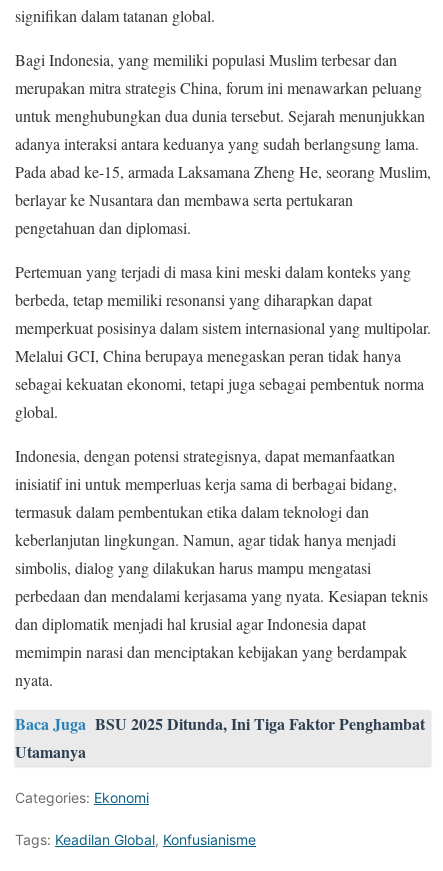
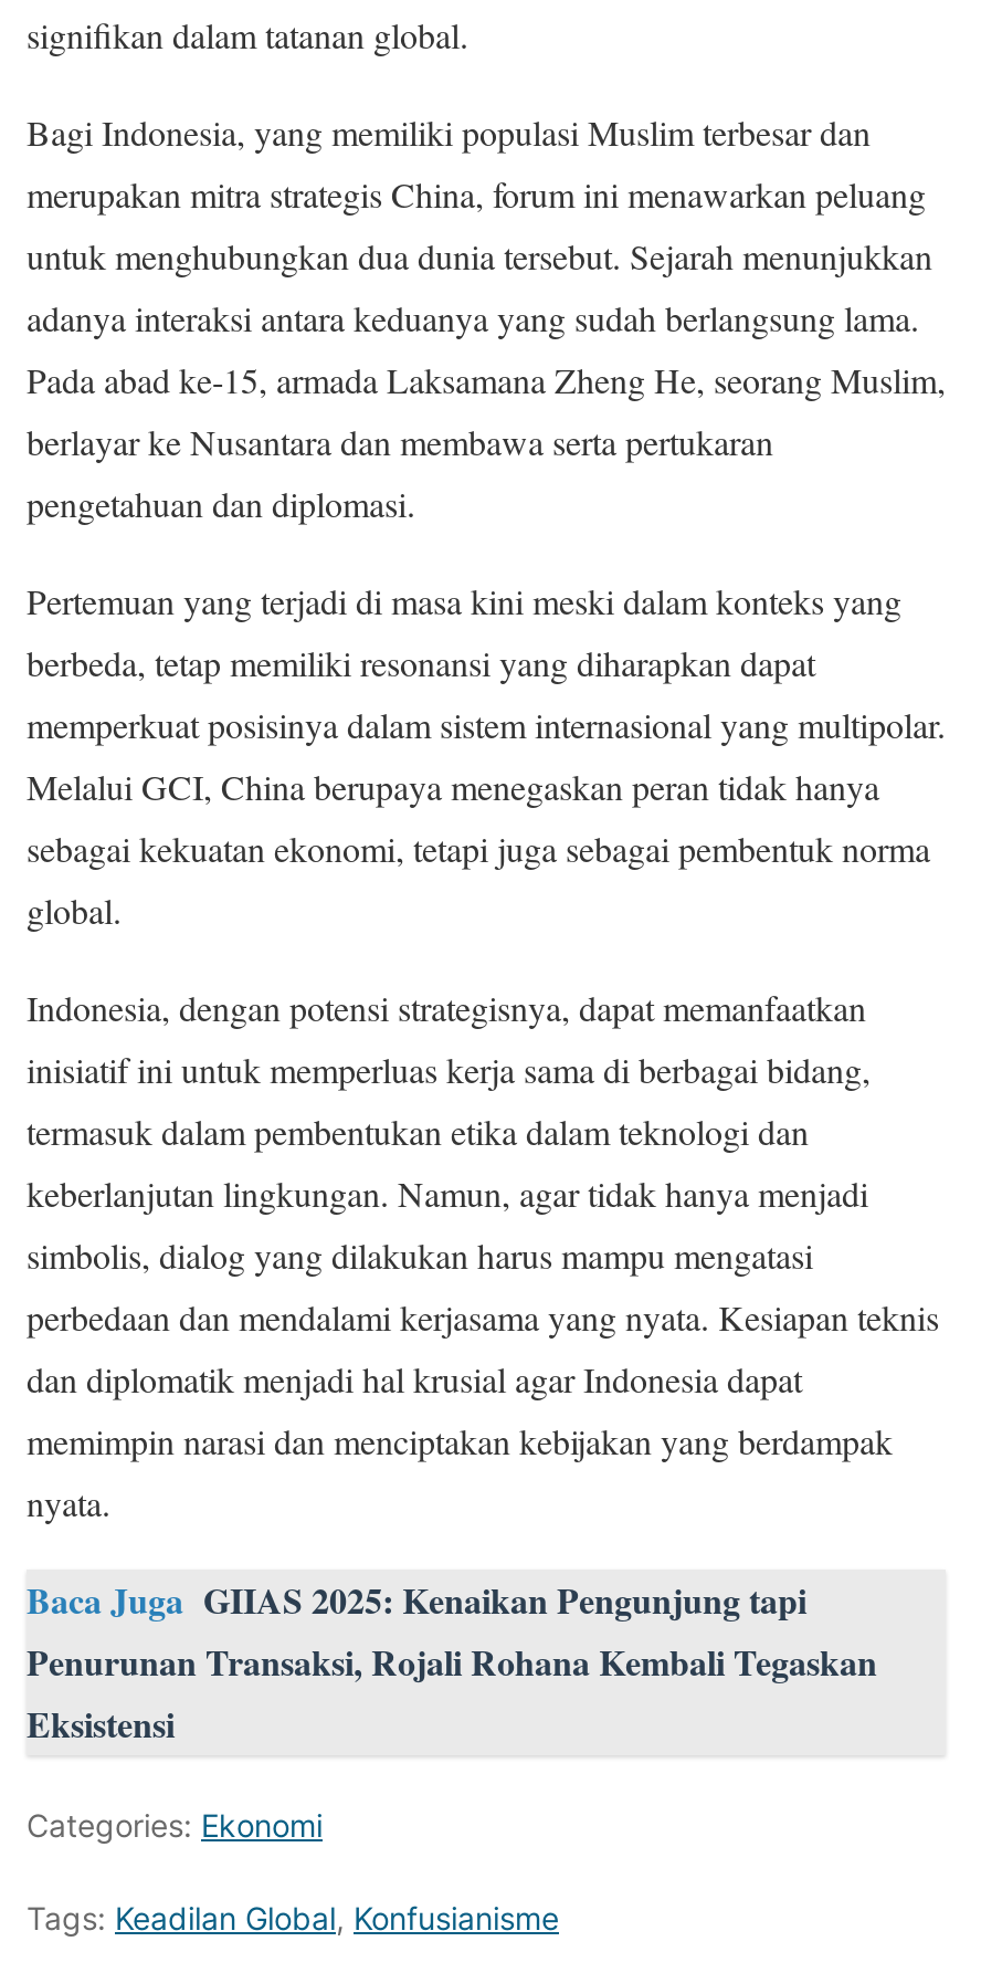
[15,712,425,763] Baca Juga BSU 2025 Ditunda, Ini Tiga Faktor Penghambat | Utamanya -> [27,1574,877,1749] Baca Juga GIIAS 2025: Kenaikan Pengunjung tapi | Penurunan Transaksi, Rojali Rohana Kembali Tegaskan | Eksistensi

